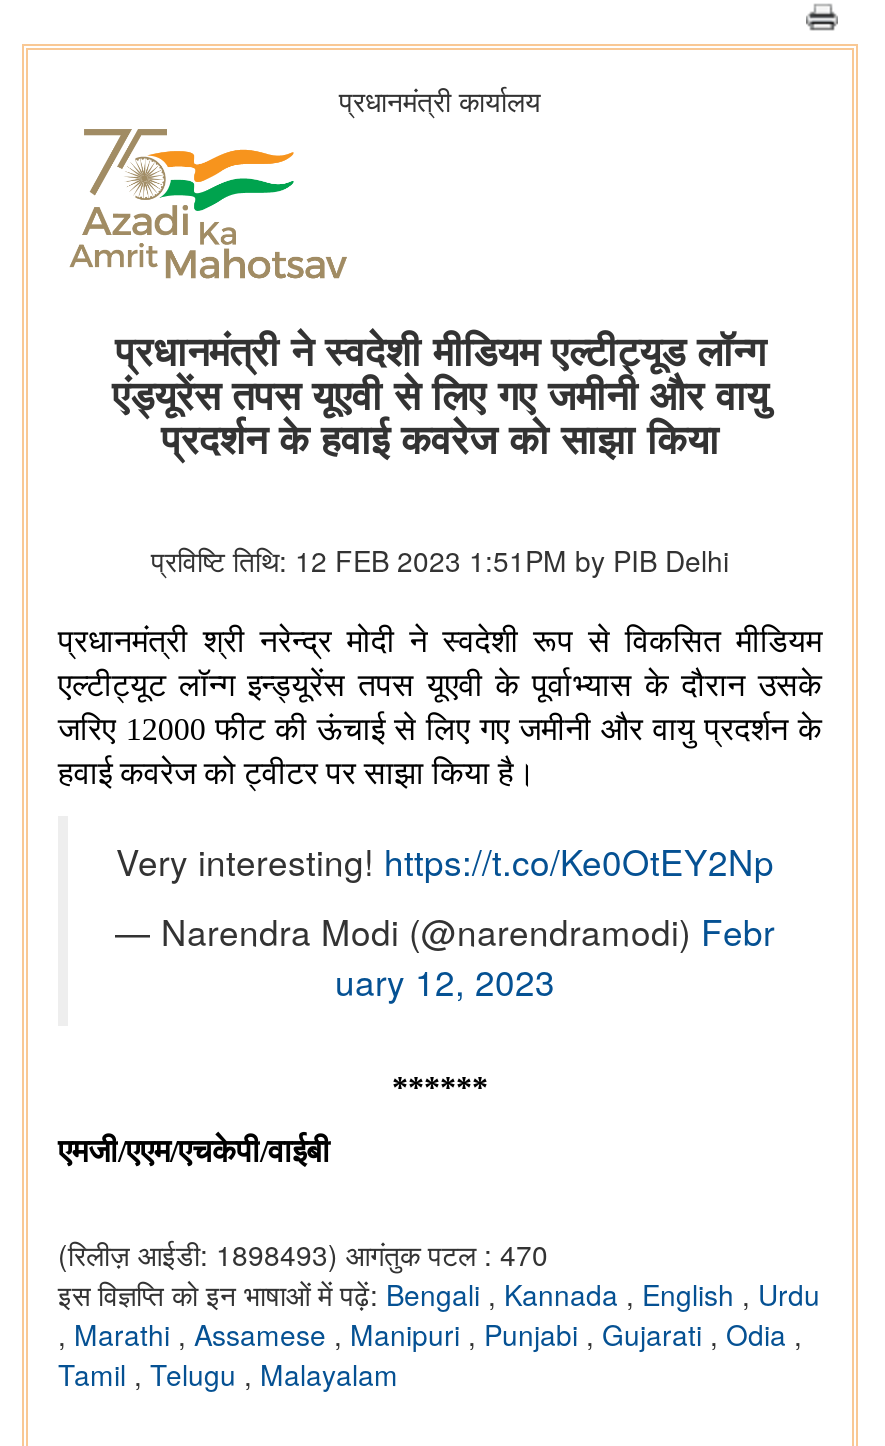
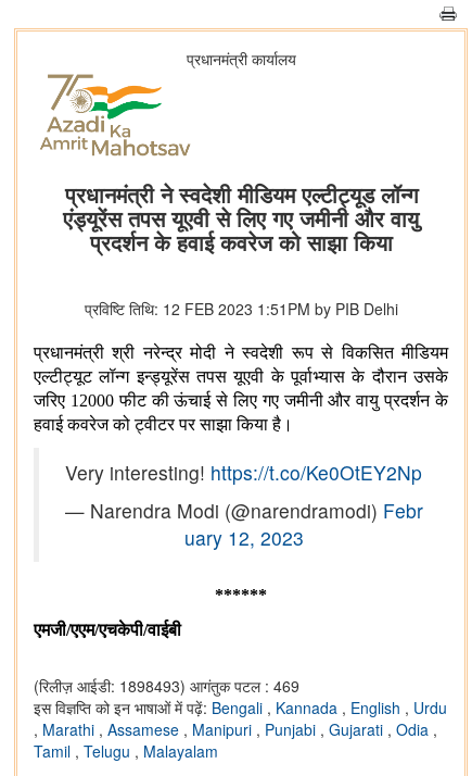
[58,1235,548,1275] (रिलीज़ आईडी: 1898493) आगंतुक पटल : 470 -> [34,675,299,697] (रिलीज़ आईडी: 1898493) आगंतुक पटल : 469

